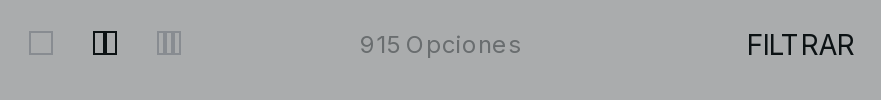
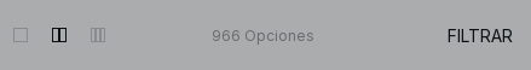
[360,28,522,58] 915 Opciones -> [211,26,314,44] 966 Opciones

